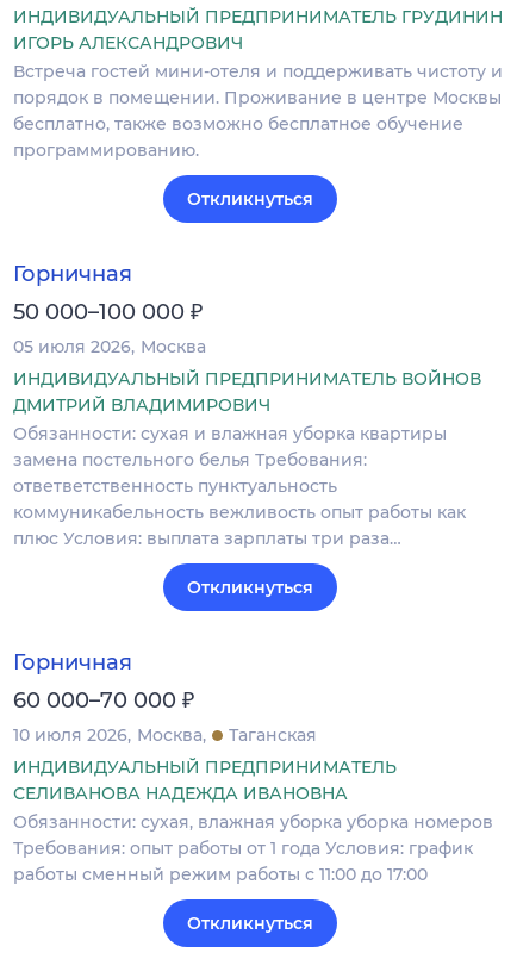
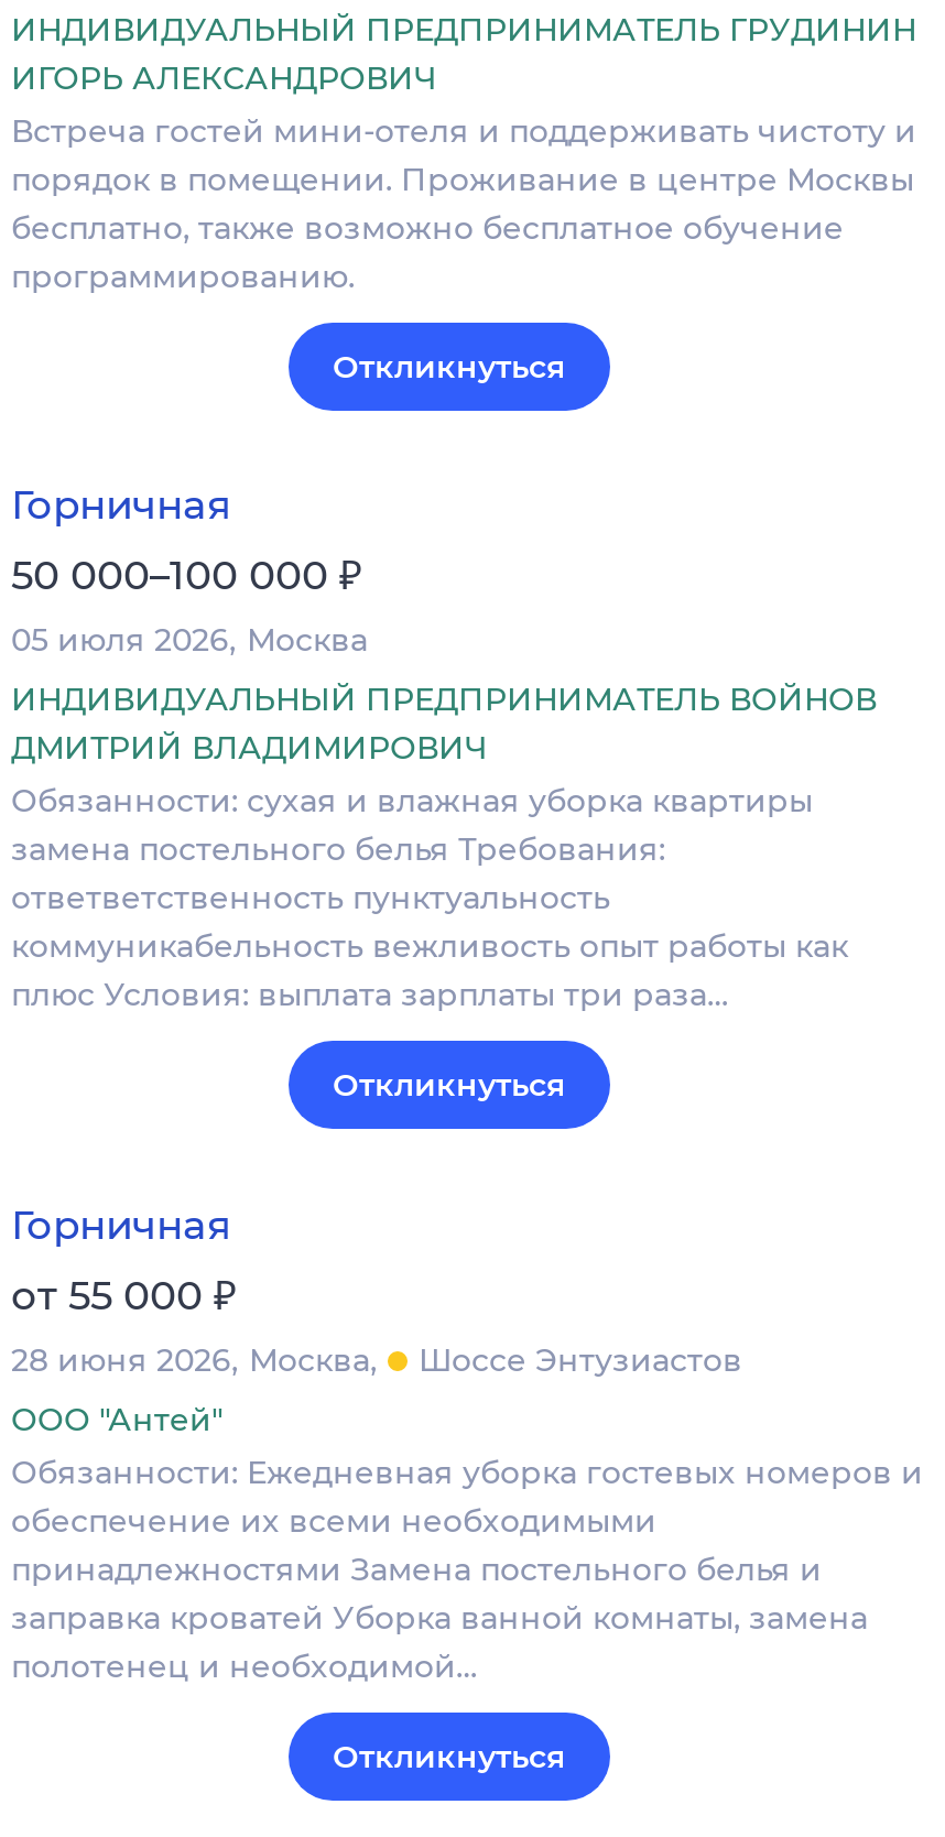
[13,683,317,746] 60 000–70 000 ₽ | 10 июля 2026 Москва | Таганская -> [11,1263,742,1380] от 55 000 ₽ | 28 июня 2026 Москва | Шоссе Энтузиастов
[13,757,493,886] ИНДИВИДУАЛЬНЫЙ ПРЕДПРИНИМАТЕЛЬ | СЕЛИВАНОВА НАДЕЖДА ИВАНОВНА | Обязанности: сухая, влажная уборка уборка номеров | Требования: опыт работы от 1 года Условия: график | работы сменный режим работы с 11:00 до 17:00 -> [11,1400,923,1686] ООО "Антей" | Обязанности: Ежедневная уборка гостевых номеров и | обеспечение их всеми необходимыми | принадлежностями Замена постельного белья и | заправка кроватей Уборка ванной комнаты, замена | полотенец и необходимой…

